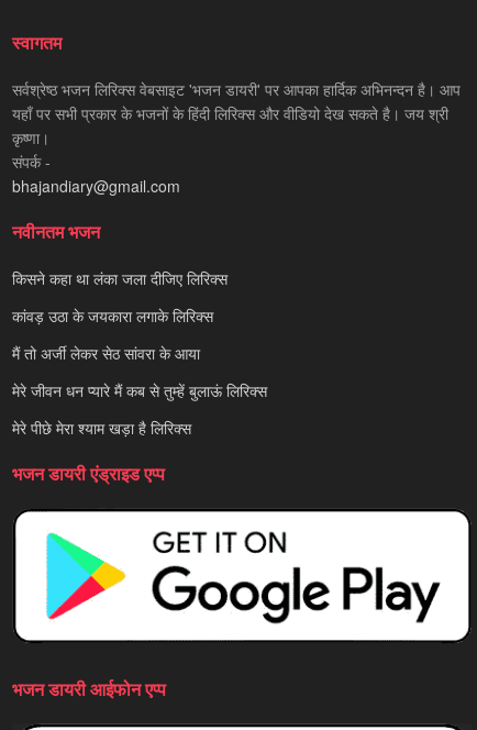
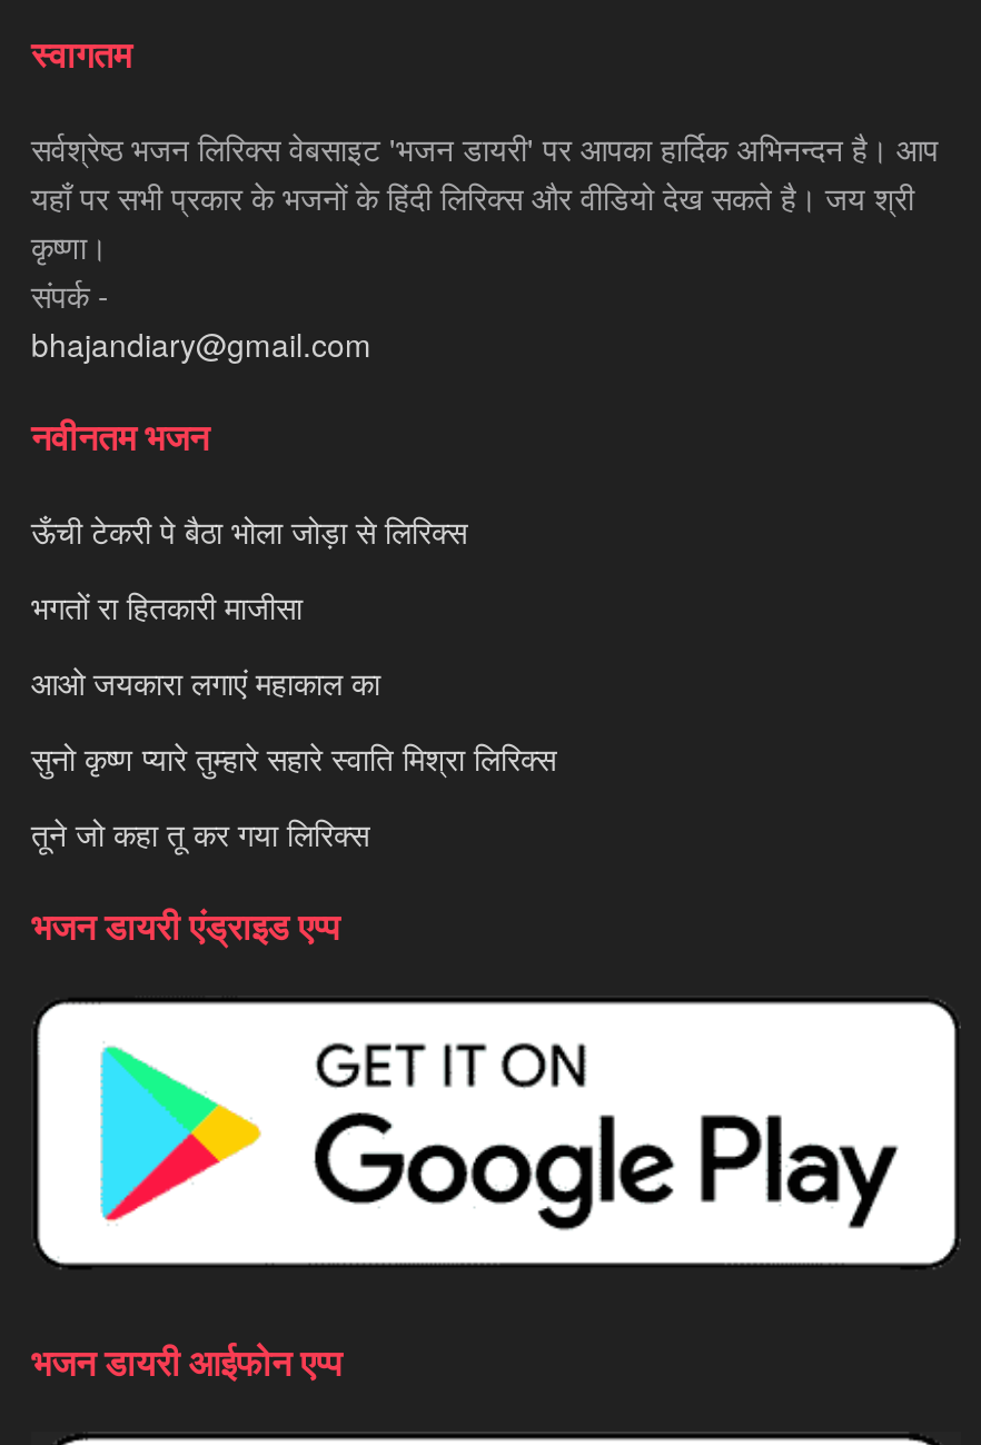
[12,268,228,290] किसने कहा था लंका जला दीजिए लिरिक्स -> [31,509,467,554] ऊँची टेकरी पे बैठा भोला जोड़ा से लिरिक्स
[12,305,213,327] कांवड़ उठा के जयकारा लगाके लिरिक्स -> [31,585,303,630] भगतों रा हितकारी माजीसा
[12,342,200,364] मैं तो अर्जी लेकर सेठ सांवरा के आया -> [31,661,380,705] आओ जयकारा लगाएं महाकाल का
[12,380,267,402] मेरे जीवन धन प्यारे मैं कब से तुम्हें बुलाऊं लिरिक्स -> [31,736,556,781] सुनो कृष्ण प्यारे तुम्हारे सहारे स्वाति मिश्रा लिरिक्स
[12,417,191,439] मेरे पीछे मेरा श्याम खड़ा है लिरिक्स -> [31,812,369,857] तूने जो कहा तू कर गया लिरिक्स

